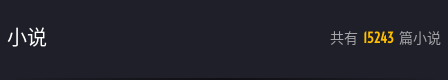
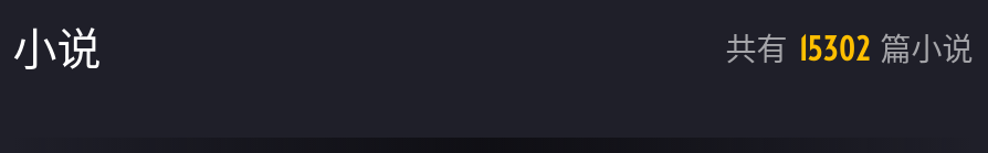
[330,28,441,47] 共有 15243 篇小说 -> [726,27,973,69] 共有 15302 篇小说

